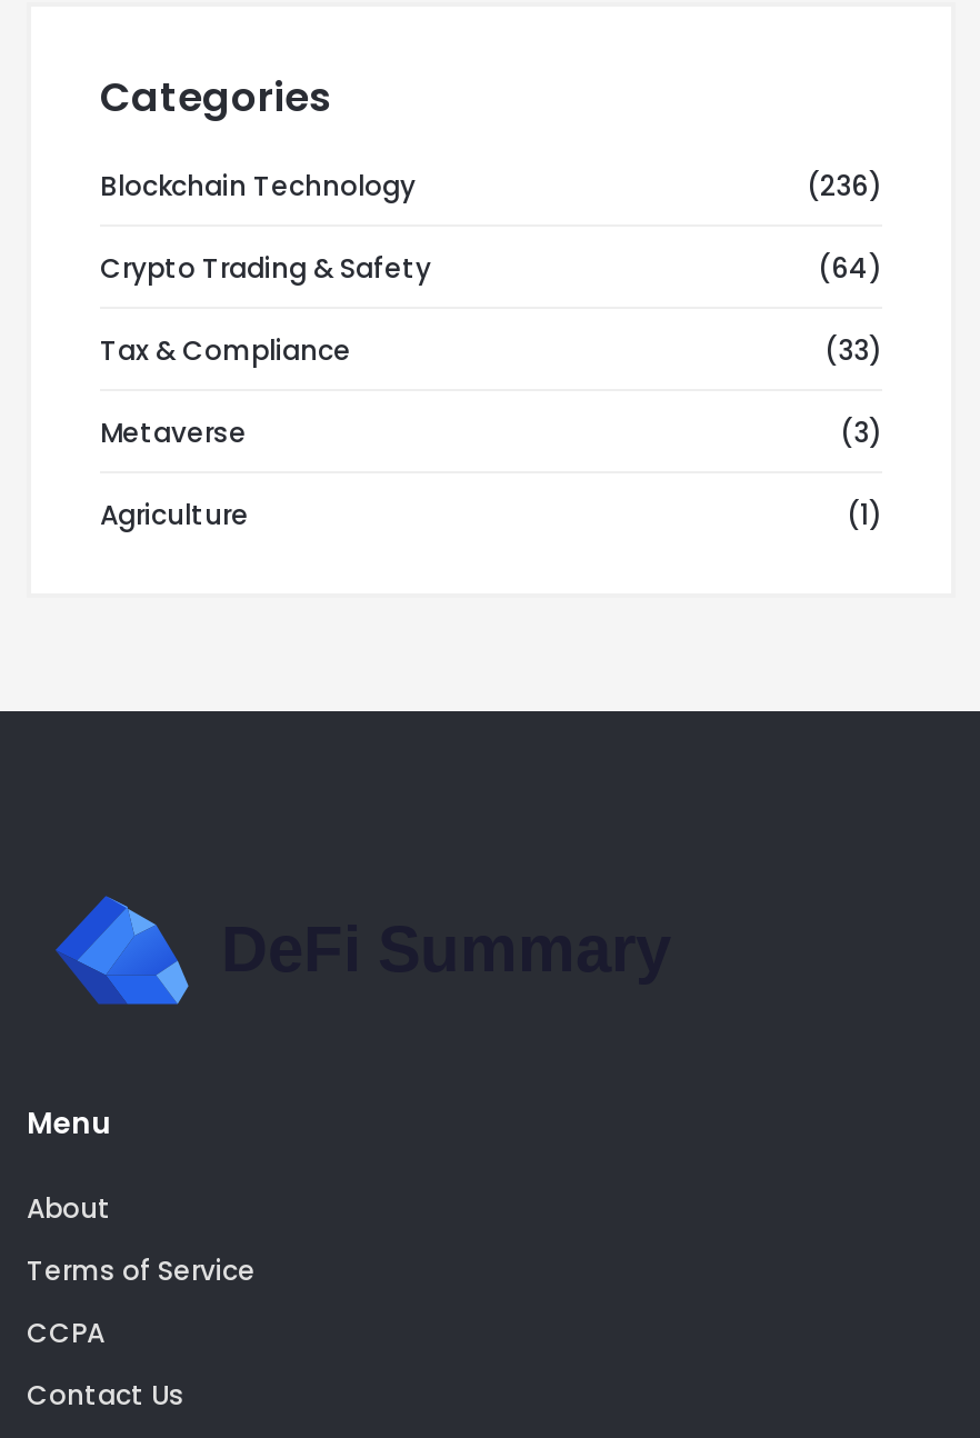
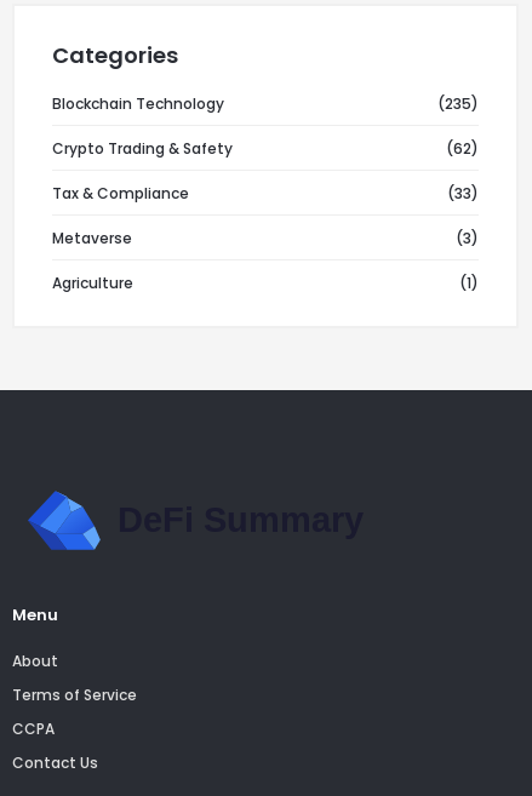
[807,167,882,205] (236) -> [437,94,479,114] (235)
[818,249,882,287] (64) -> [446,138,479,159] (62)

